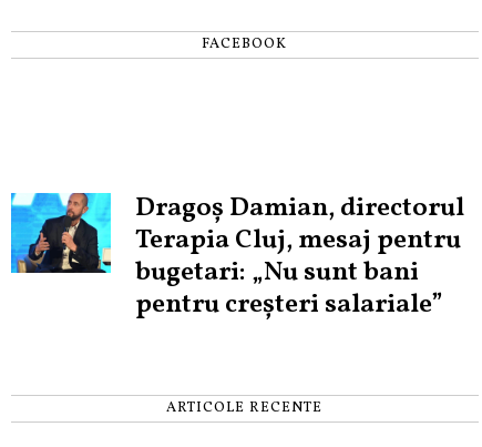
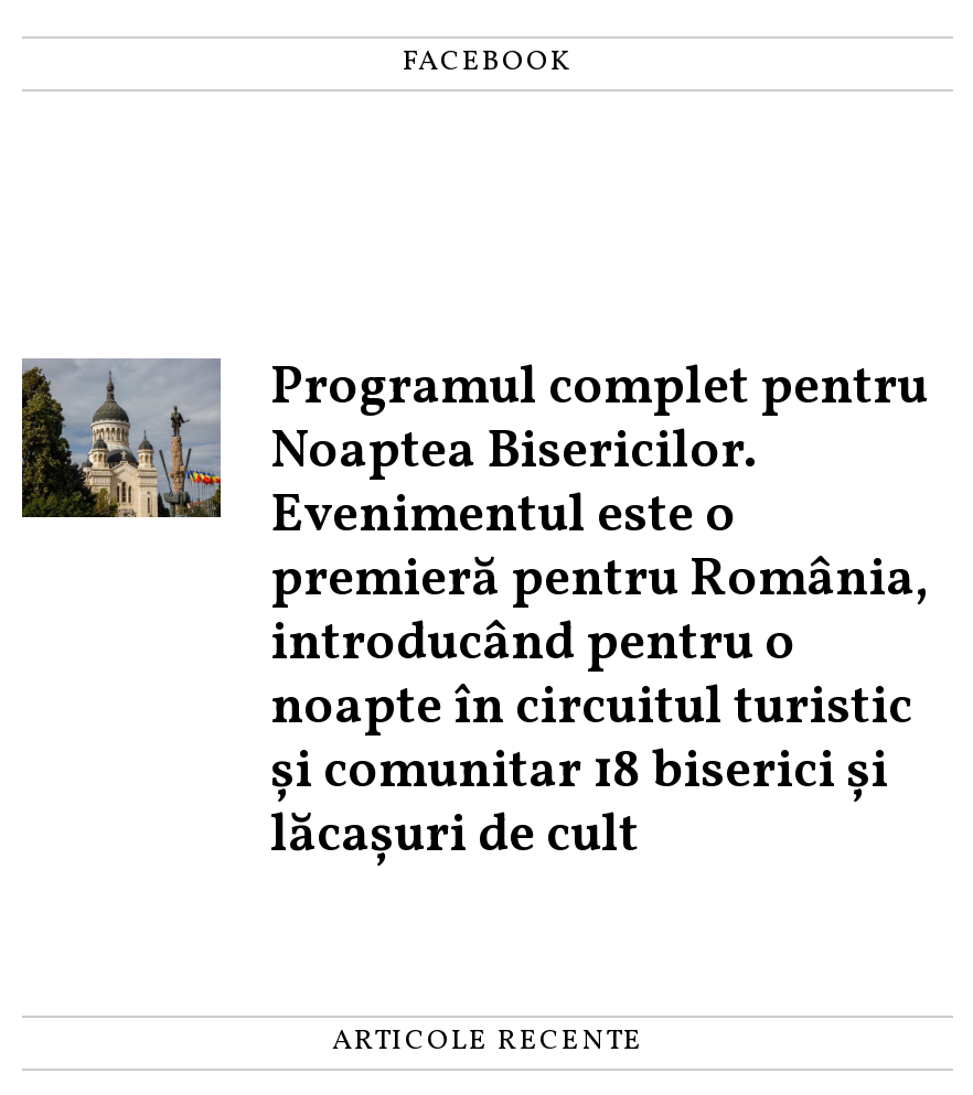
[10,189,465,323] [image] | Dragoș Damian, directorul | Terapia Cluj, mesaj pentru | bugetari: „Nu sunt bani | pentru creșteri salariale” -> [20,351,928,874] [image] | Programul complet pentru | Noaptea Bisericilor. | Evenimentul este o | premieră pentru România, | introducând pentru o | noapte în circuitul turistic | și comunitar 18 biserici și | lăcașuri de cult

